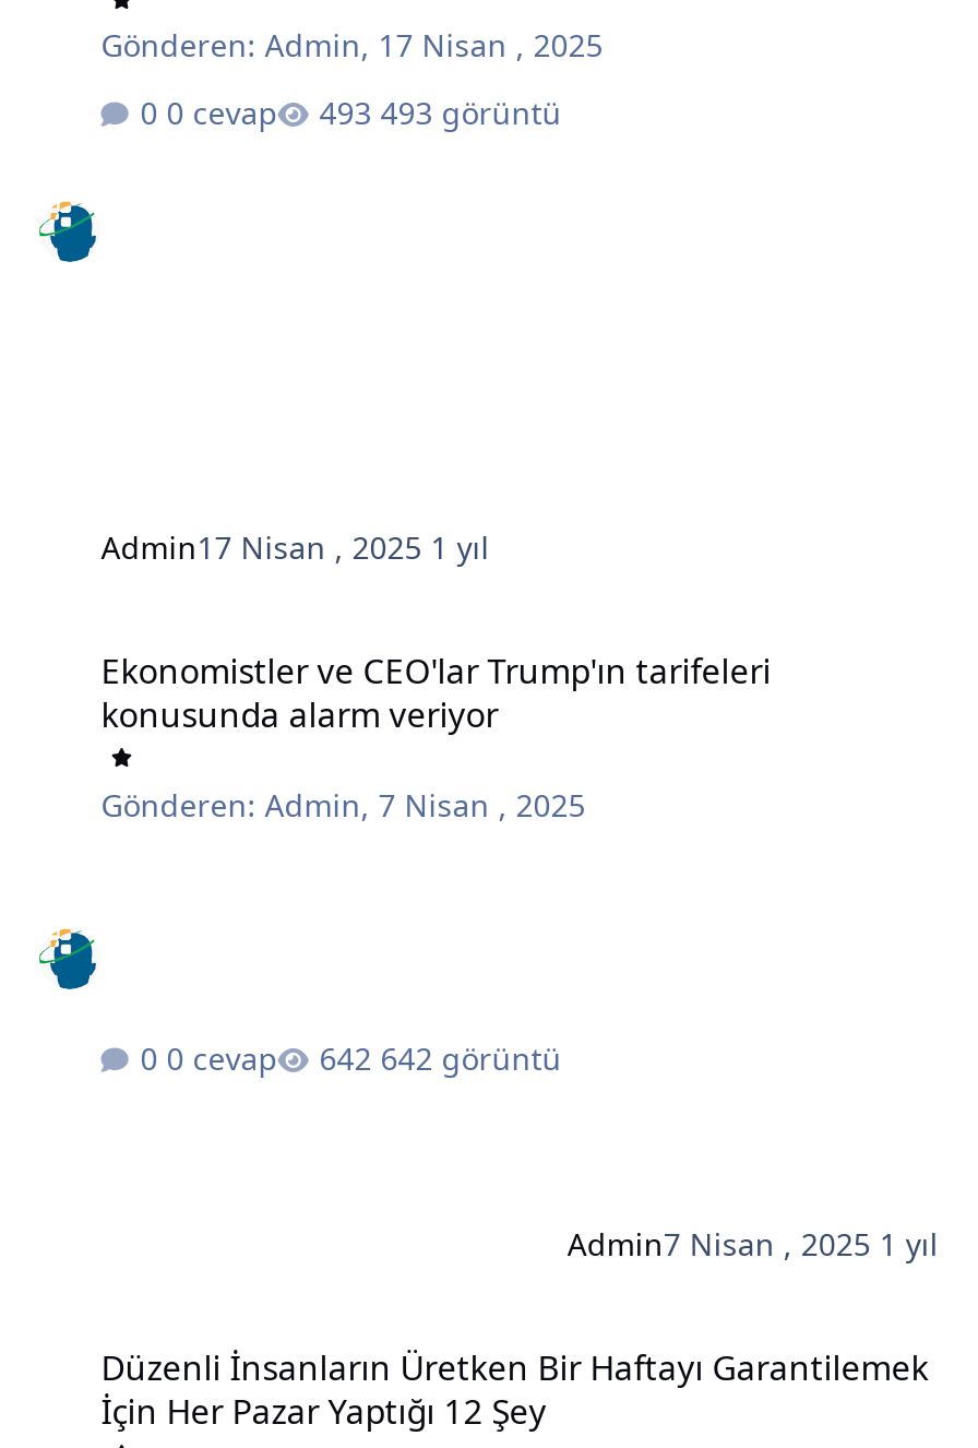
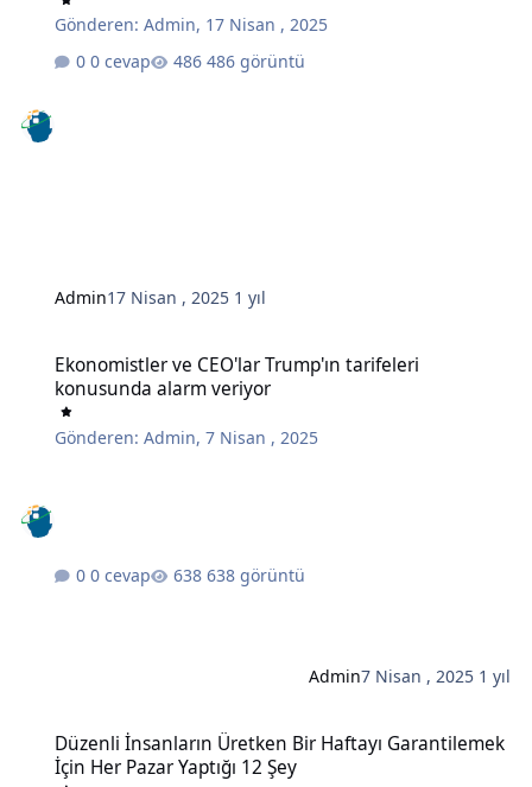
[380,93,561,134] 493 görüntü -> [207,50,305,73] 486 görüntü
[380,1038,561,1079] 642 görüntü -> [207,564,305,587] 638 görüntü

